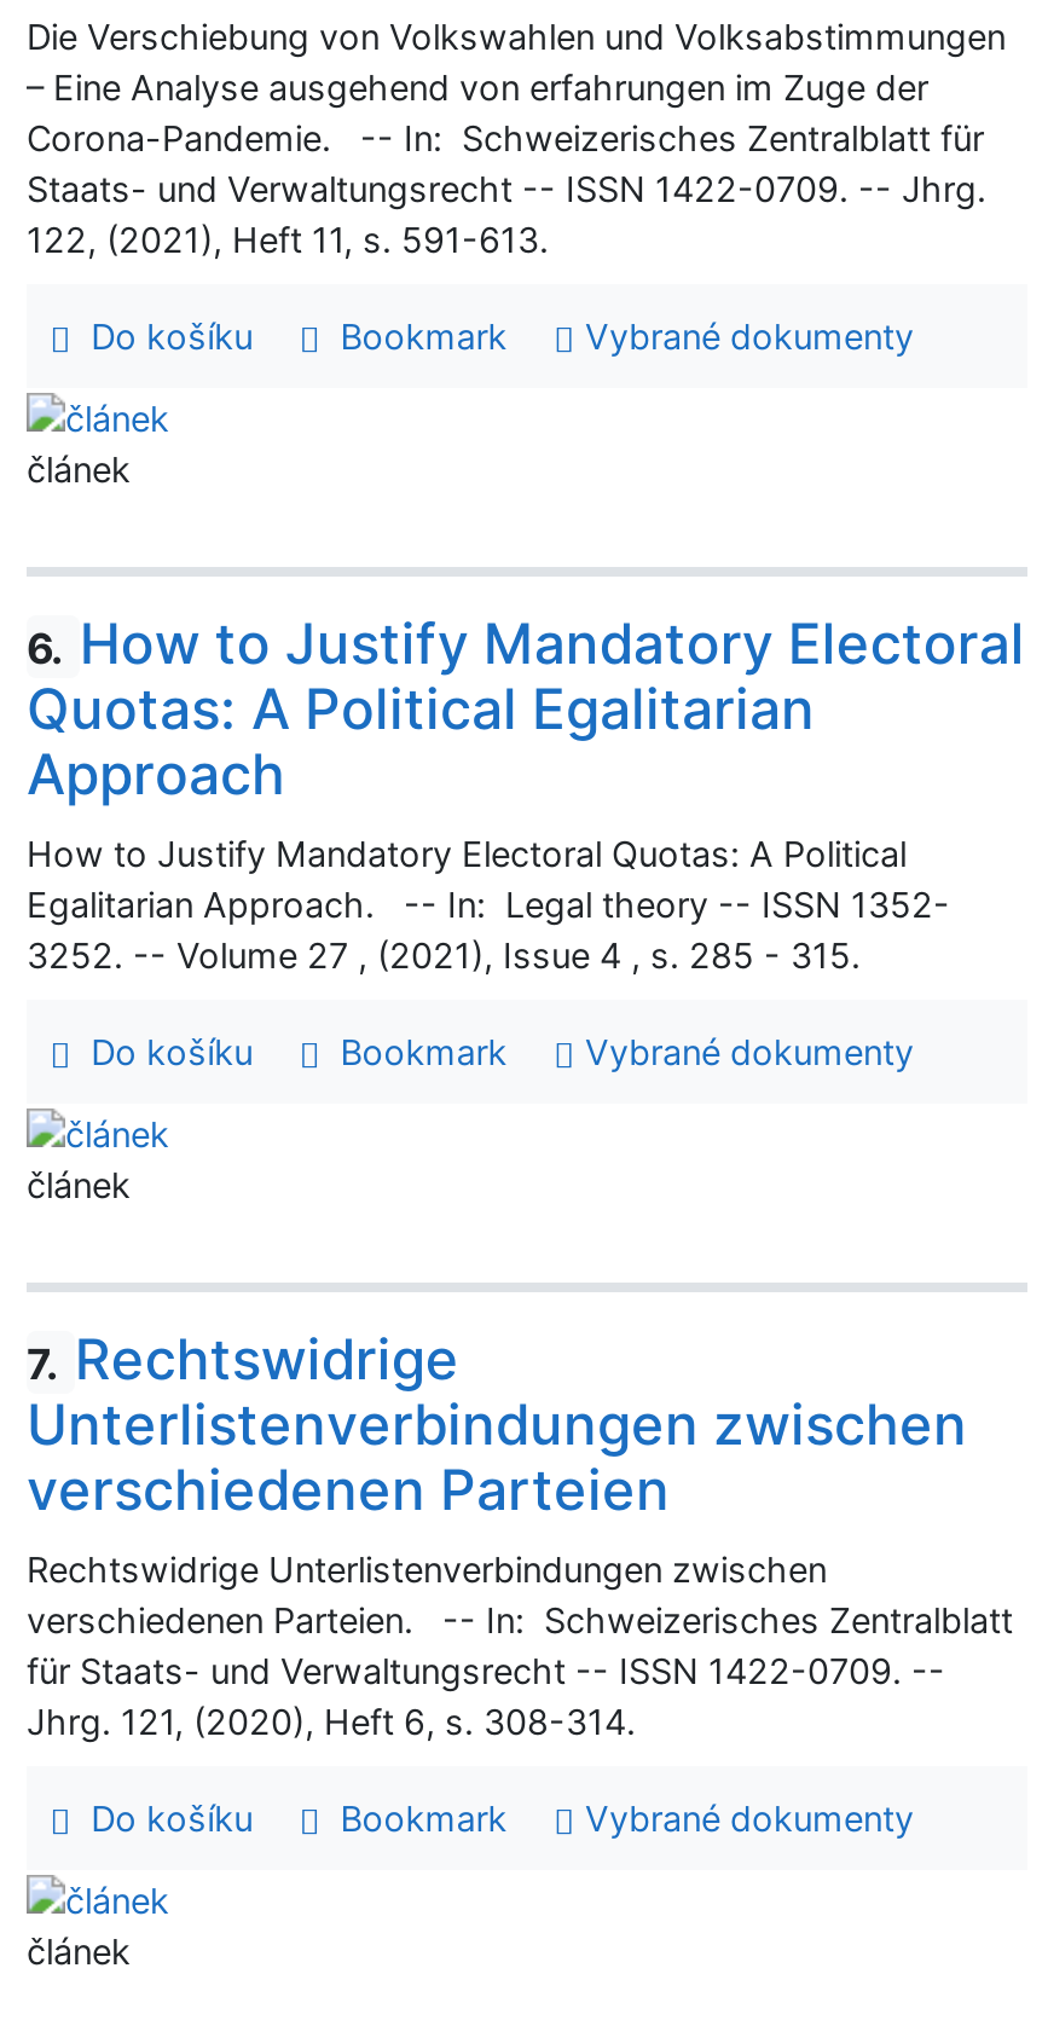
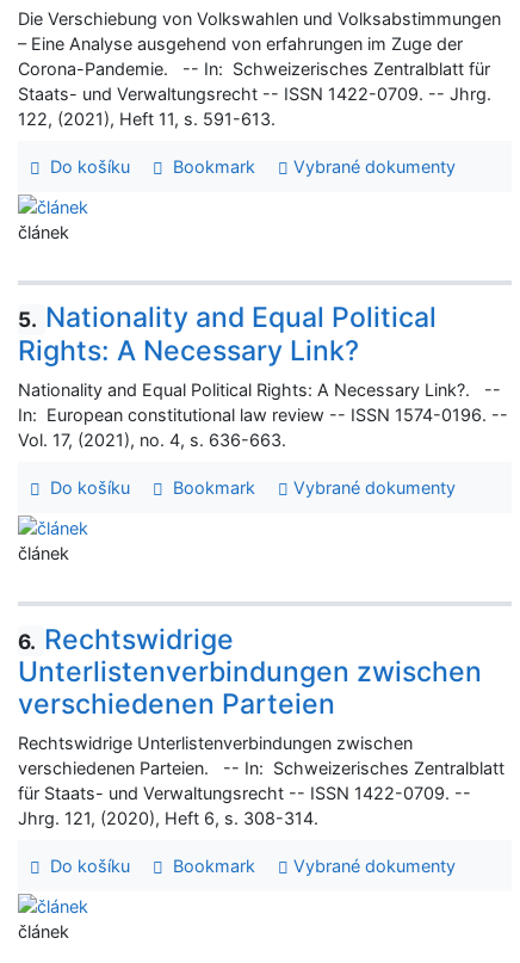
[27,609,1025,975] 6. How to Justify Mandatory Electoral | Quotas: A Political Egalitarian | Approach | How to Justify Mandatory Electoral Quotas: A Political | Egalitarian Approach. -- In: Legal theory -- ISSN 1352- | 3252. -- Volume 27 , (2021), Issue 4 , s. 285 - 315. -> [18,301,508,450] 5. Nationality and Equal Political | Rights: A Necessary Link? | Nationality and Equal Political Rights: A Necessary Link?. -- | In: European constitutional law review -- ISSN 1574-0196. -- | Vol. 17, (2021), no. 4, s. 636-663.
[27,1325,459,1393] 7. Rechtswidrige -> [18,622,234,656] 6. Rechtswidrige

